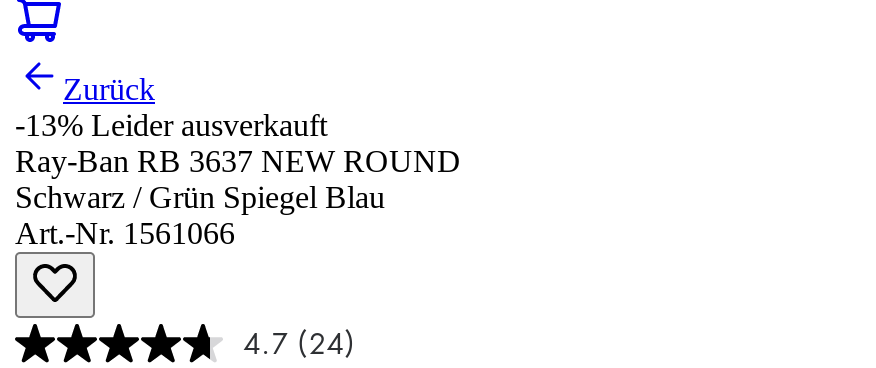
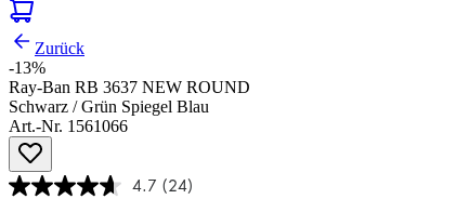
[15,109,327,143] -13% Leider ausverkauft -> [9,59,45,77] -13%

